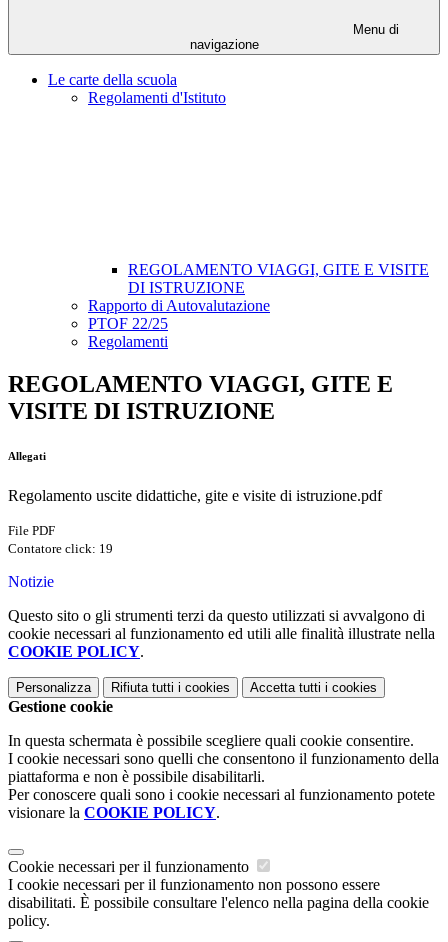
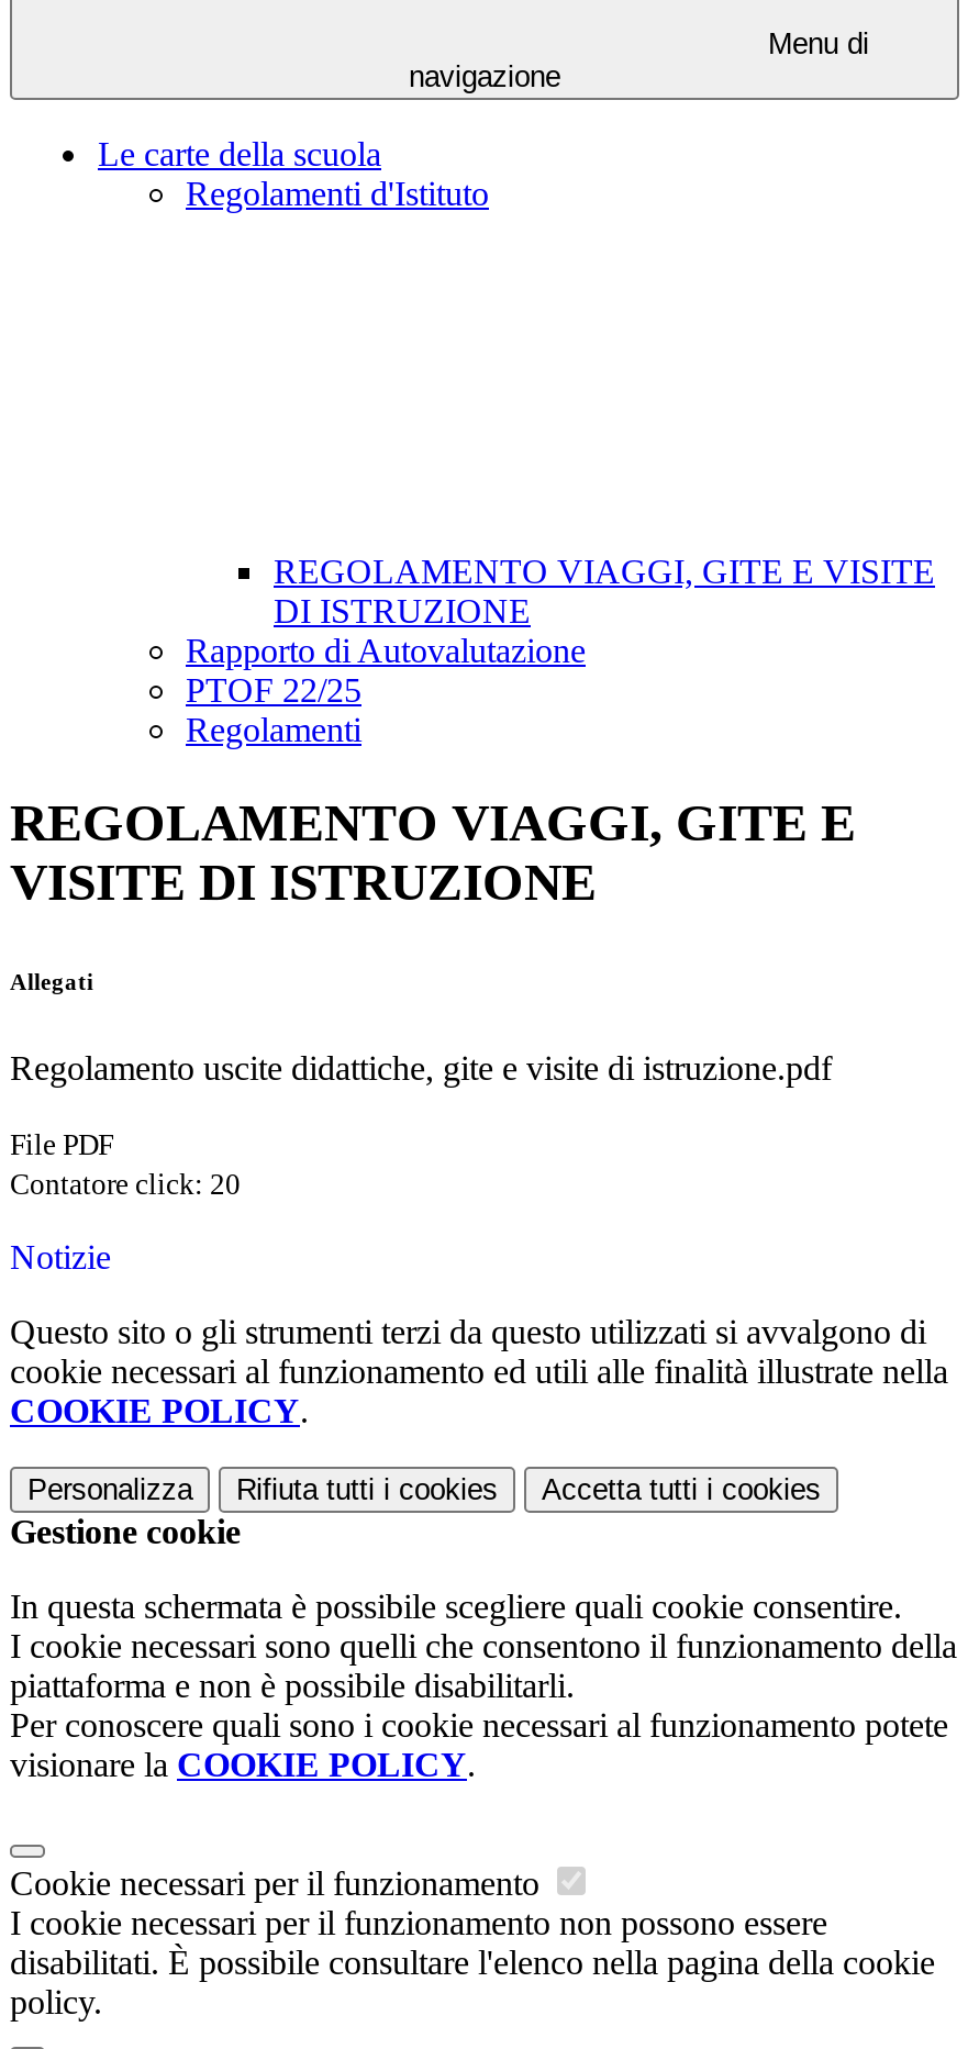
[8,541,113,556] Contatore click: 19 -> [10,1168,241,1201] Contatore click: 20

